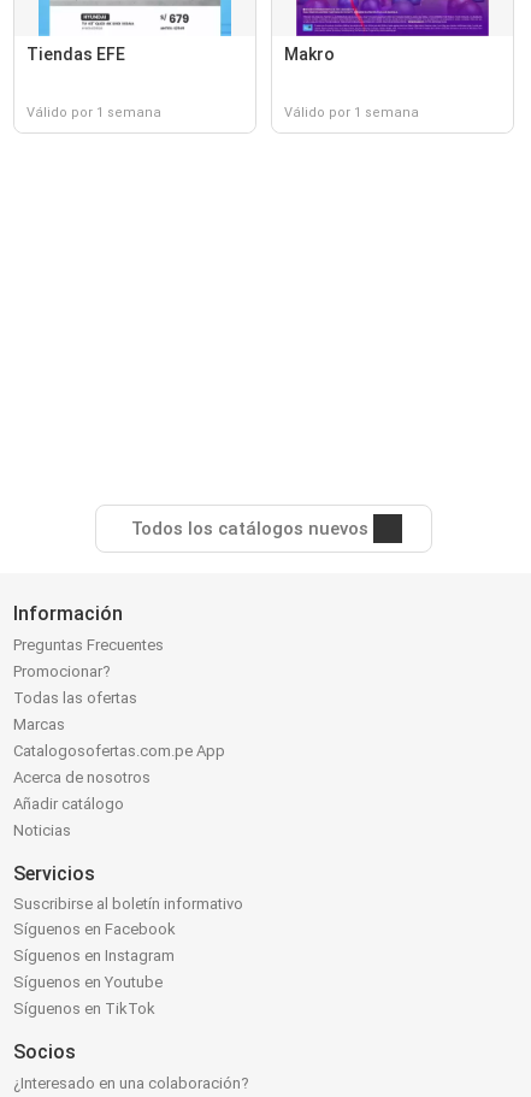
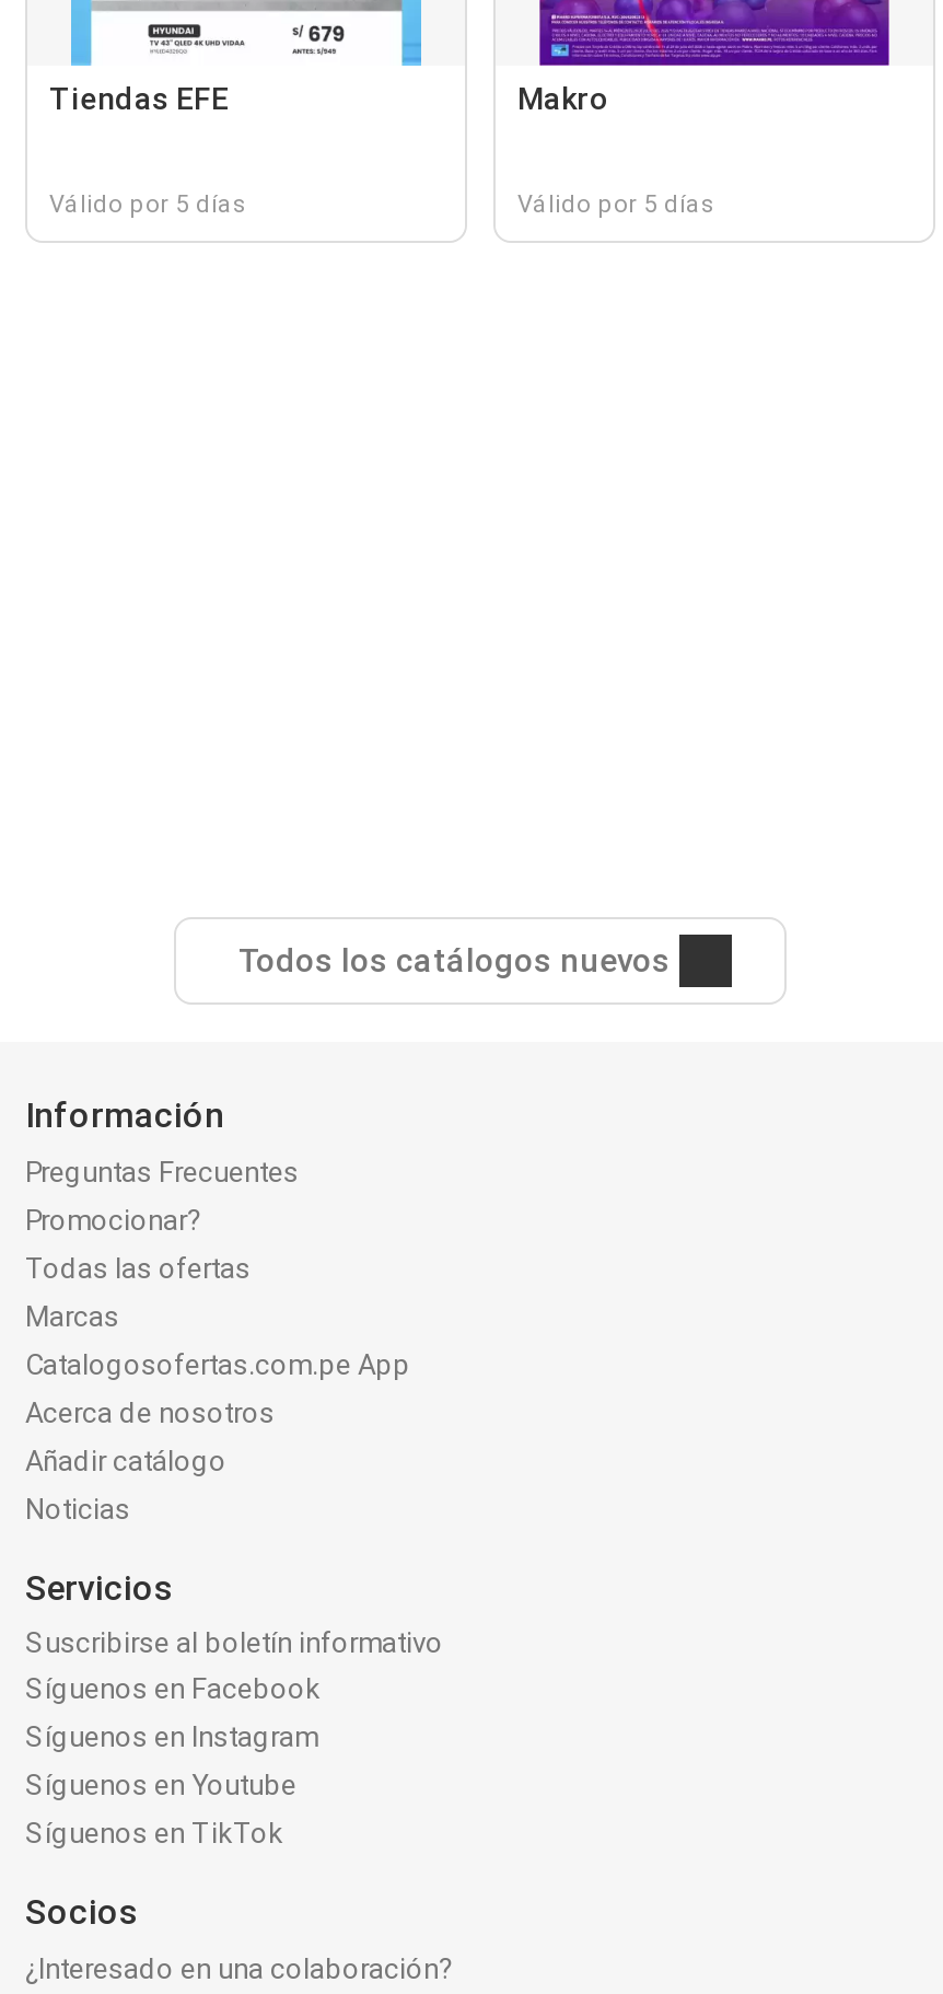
[26,105,161,120] Válido por 1 semana -> [49,190,246,219] Válido por 5 días
[284,105,419,120] Válido por 1 semana -> [517,190,714,219] Válido por 5 días

